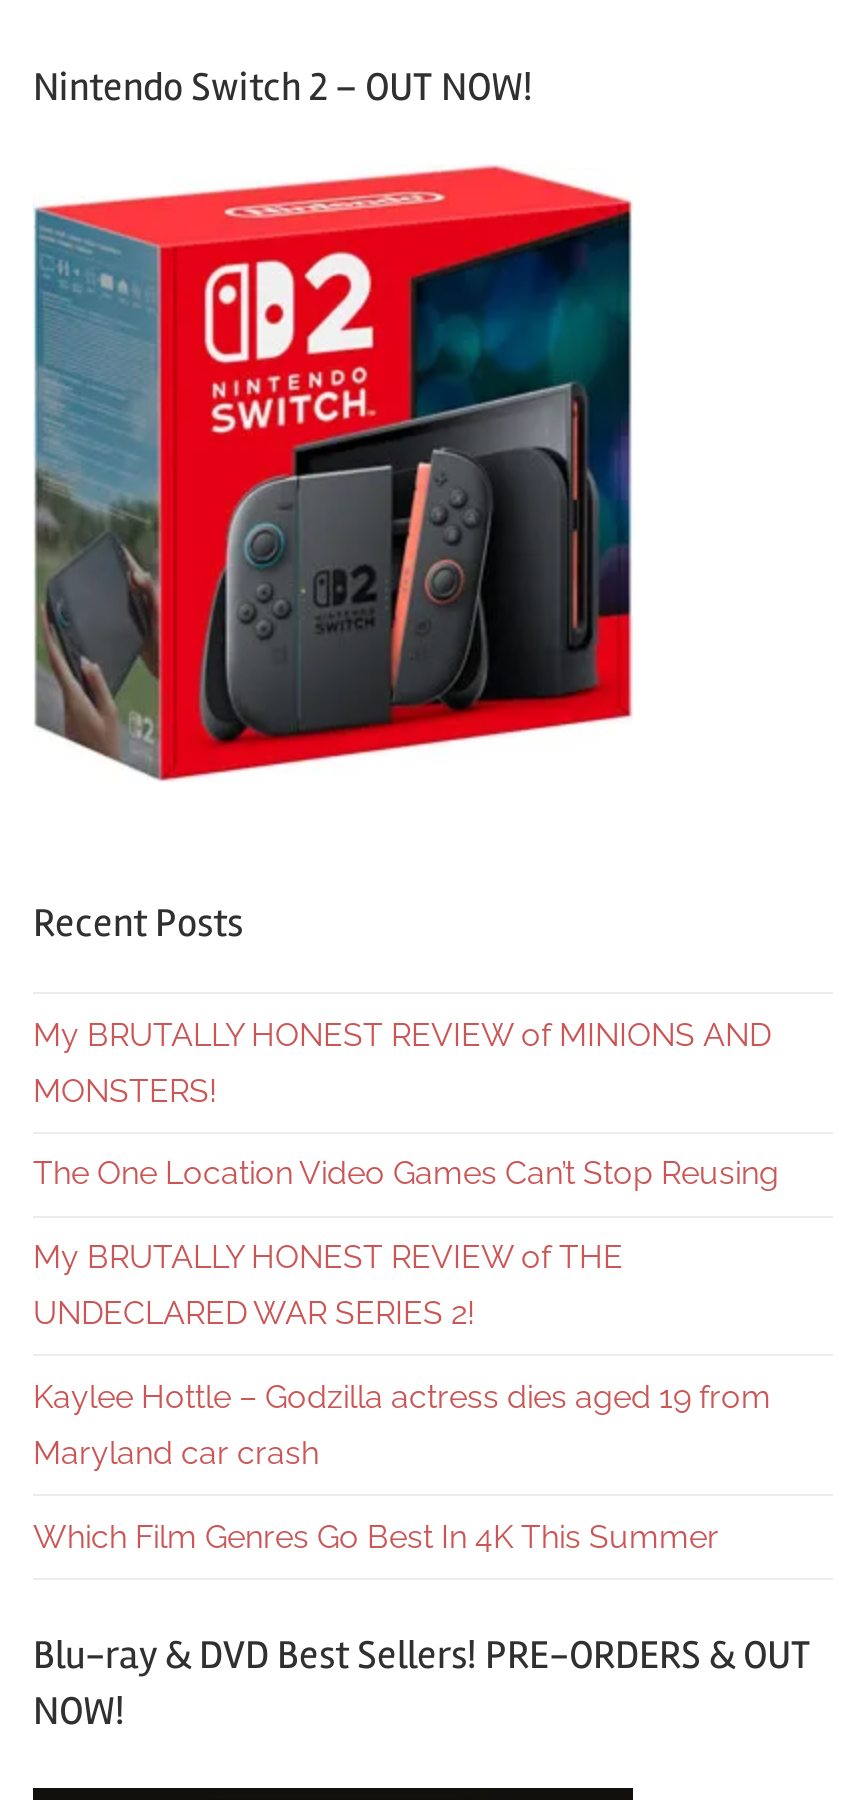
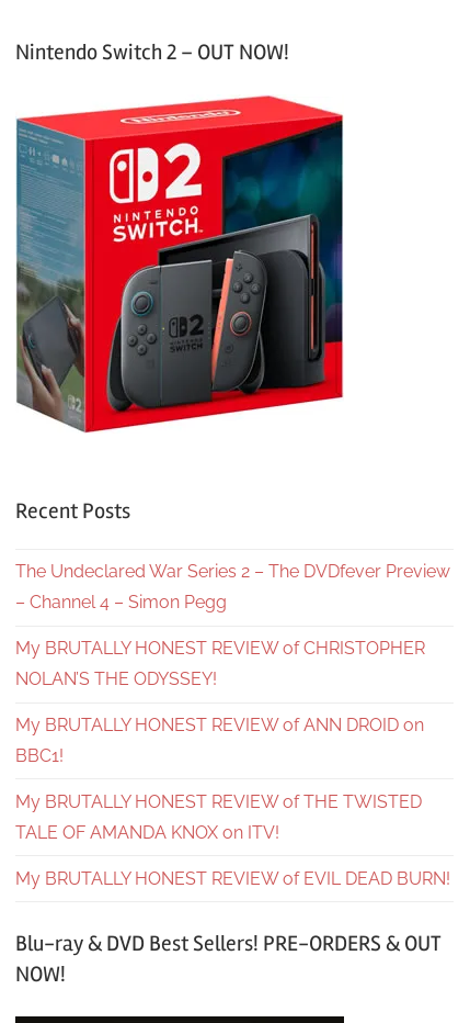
[33,1015,779,1555] My BRUTALLY HONEST REVIEW of MINIONS AND | MONSTERS! | The One Location Video Games Can’t Stop Reusing | My BRUTALLY HONEST REVIEW of THE | UNDECLARED WAR SERIES 2! | Kaylee Hottle – Godzilla actress dies aged 19 from | Maryland car crash | Which Film Genres Go Best In 4K This Summer -> [15,561,450,889] The Undeclared War Series 2 – The DVDfever Preview | – Channel 4 – Simon Pegg | My BRUTALLY HONEST REVIEW of CHRISTOPHER | NOLAN’S THE ODYSSEY! | My BRUTALLY HONEST REVIEW of ANN DROID on | BBC1! | My BRUTALLY HONEST REVIEW of THE TWISTED | TALE OF AMANDA KNOX on ITV! | My BRUTALLY HONEST REVIEW of EVIL DEAD BURN!

